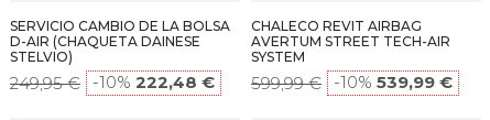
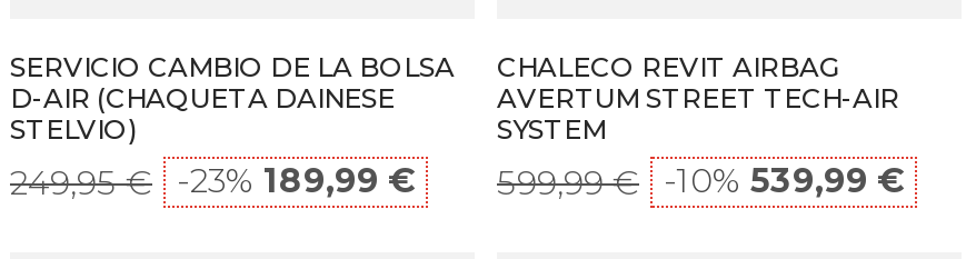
[10,72,215,94] 249,95 € -10%222,48 € -> [10,159,415,203] 249,95 € -23%189,99 €

